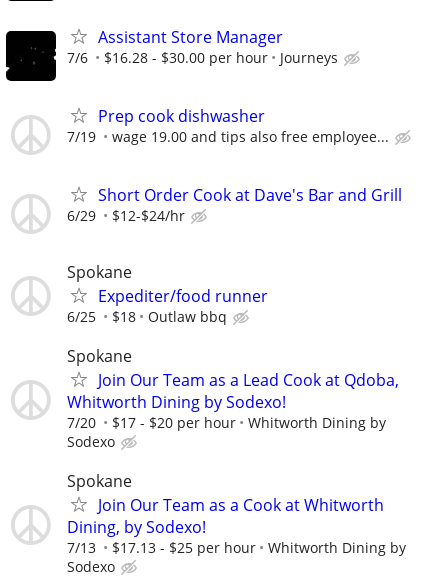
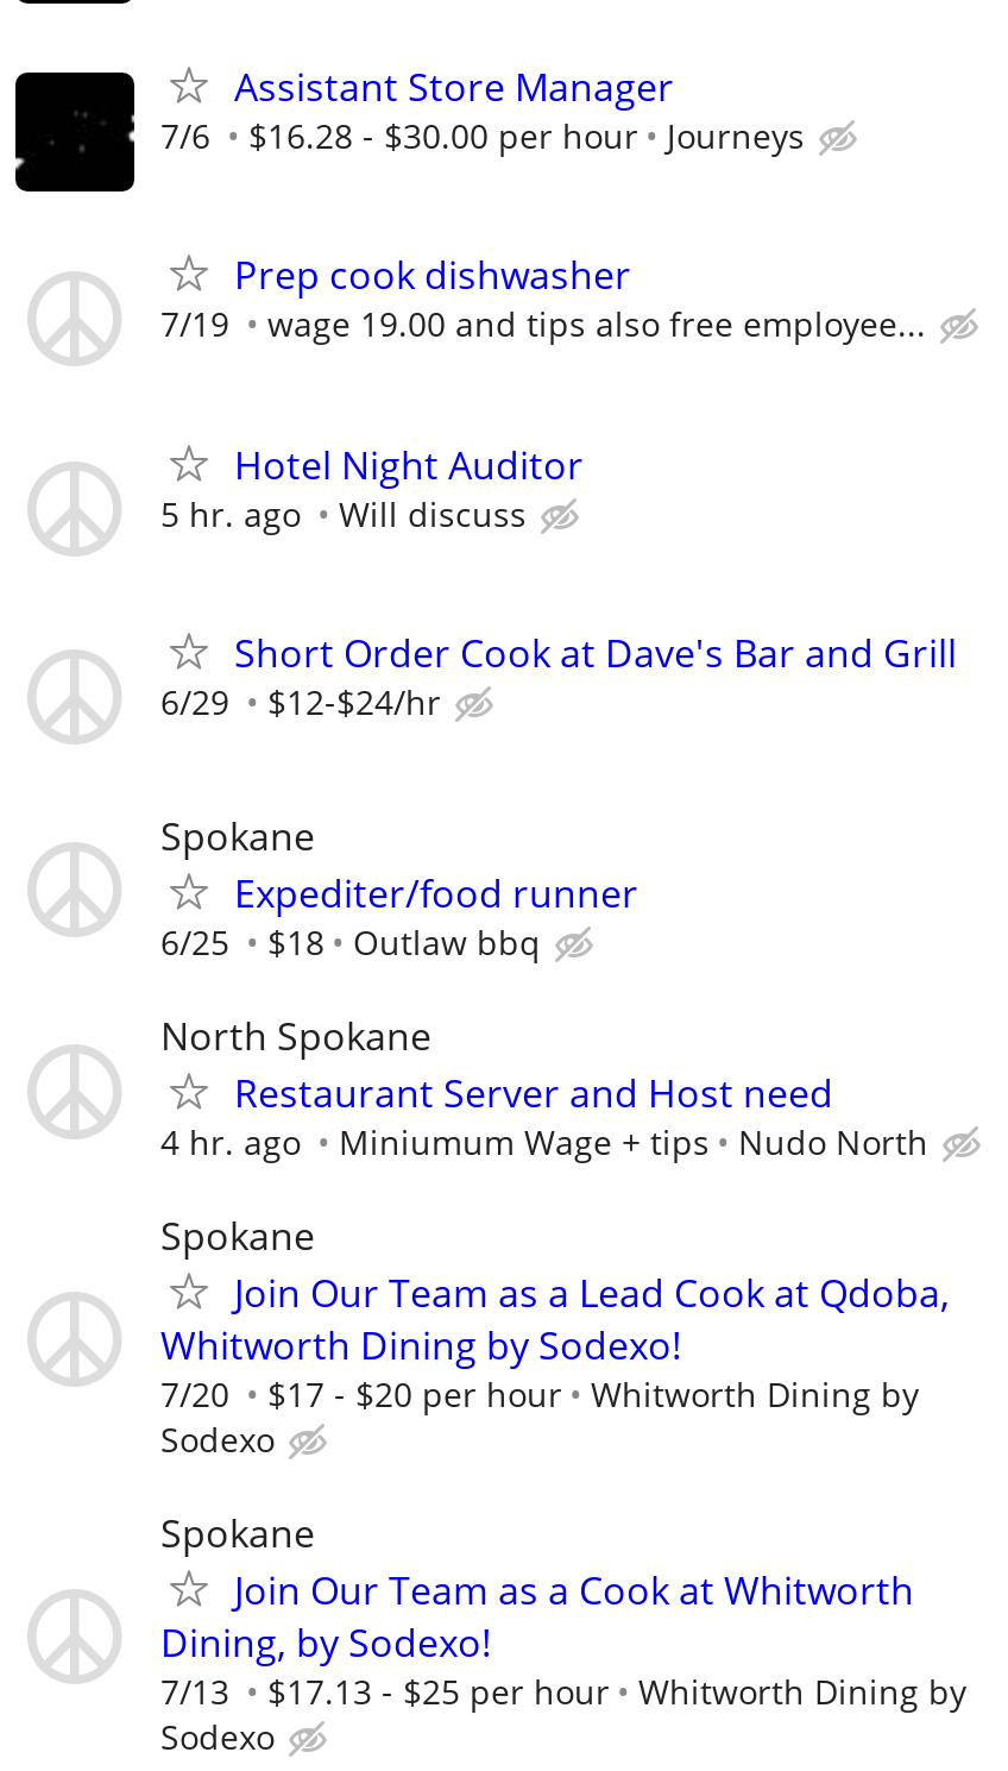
none -> [160,437,584,535] Hotel Night Auditor | 5 hr. ago | Will discuss
none -> [160,1010,928,1164] North Spokane | Restaurant Server and Host need | 4 hr. ago | Miniumum Wage + tips | Nudo North

